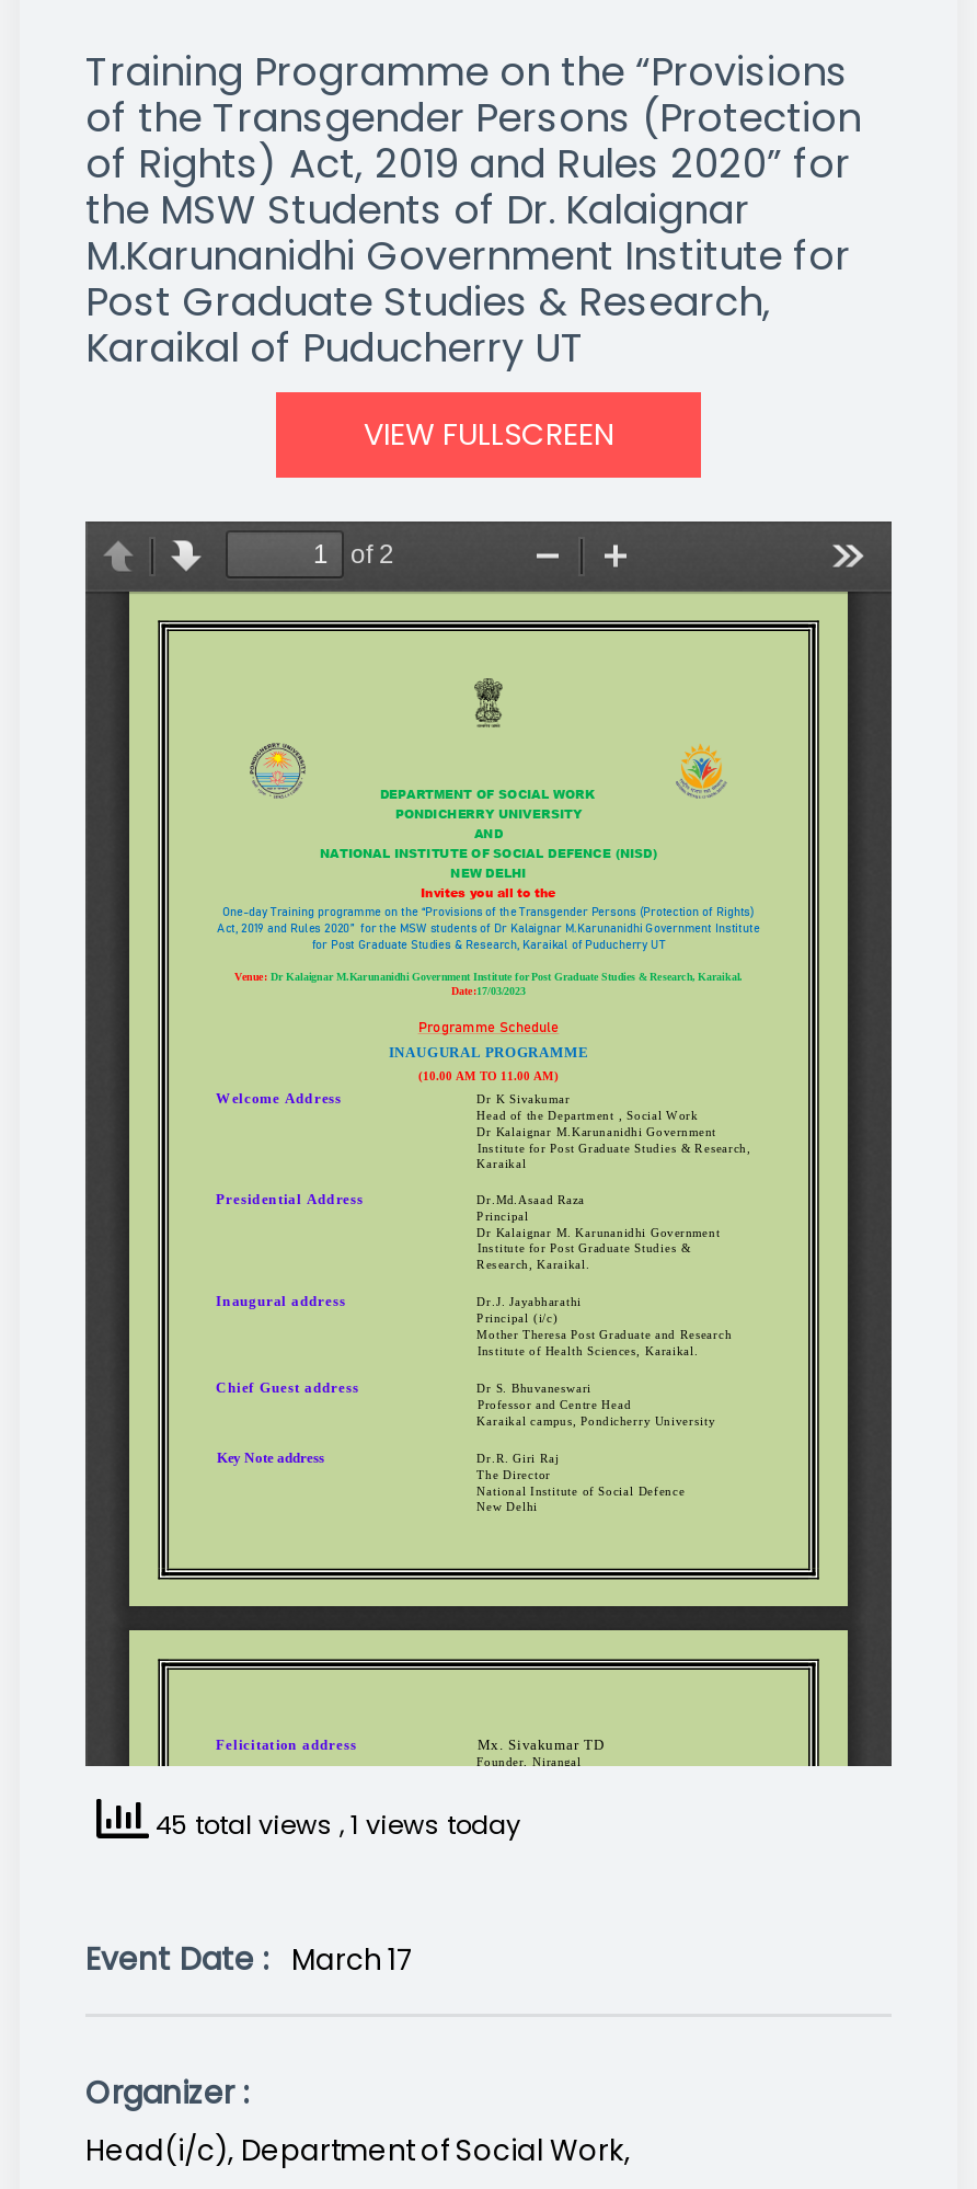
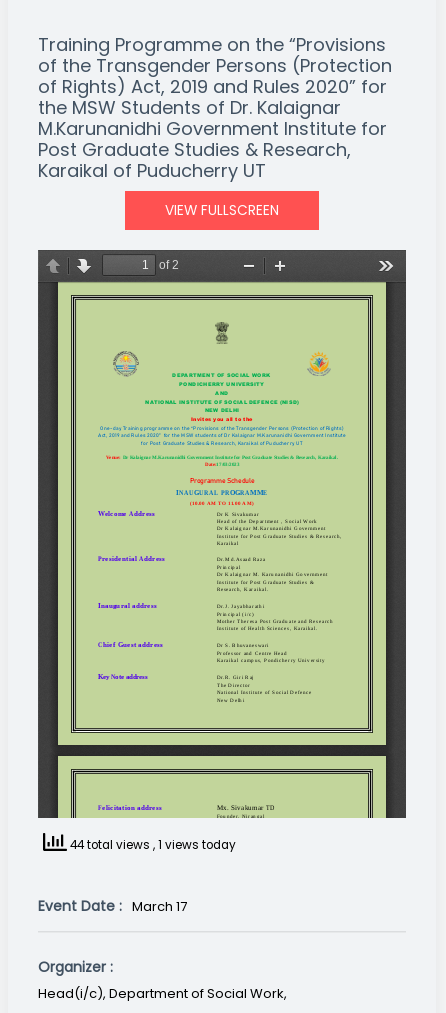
[149,1808,521,1843] 45 total views, 1 views today -> [67,837,236,853] 44 total views, 1 views today

